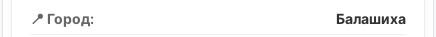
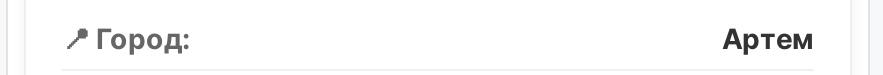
[336,10,406,27] Балашиха -> [722,22,814,56] Артем

